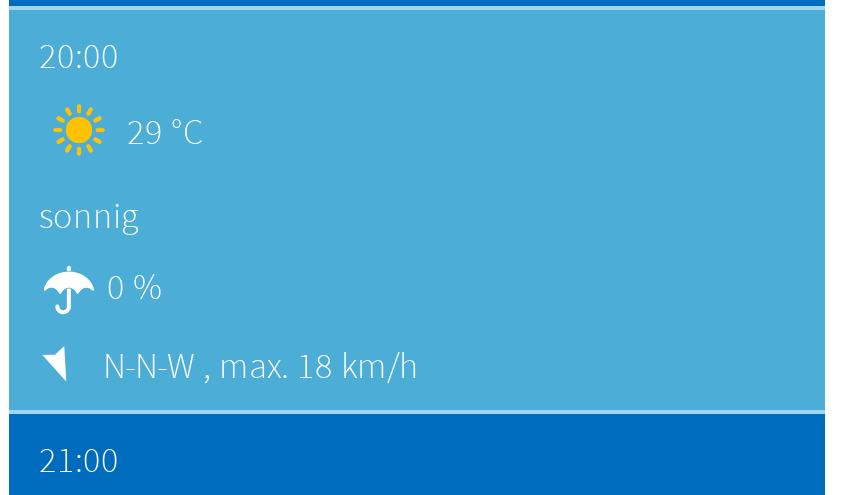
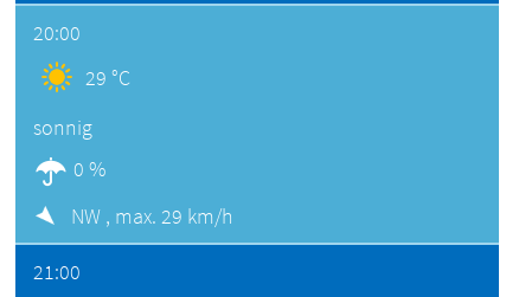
[103,342,419,388] N-N-W , max. 18 km/h -> [71,203,233,230] NW , max. 29 km/h

